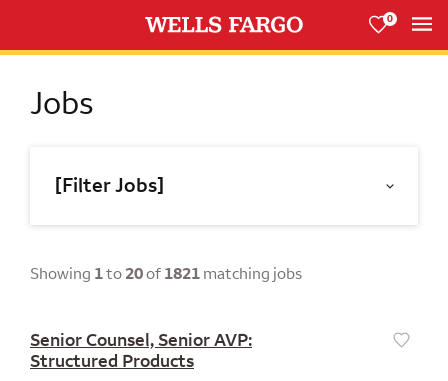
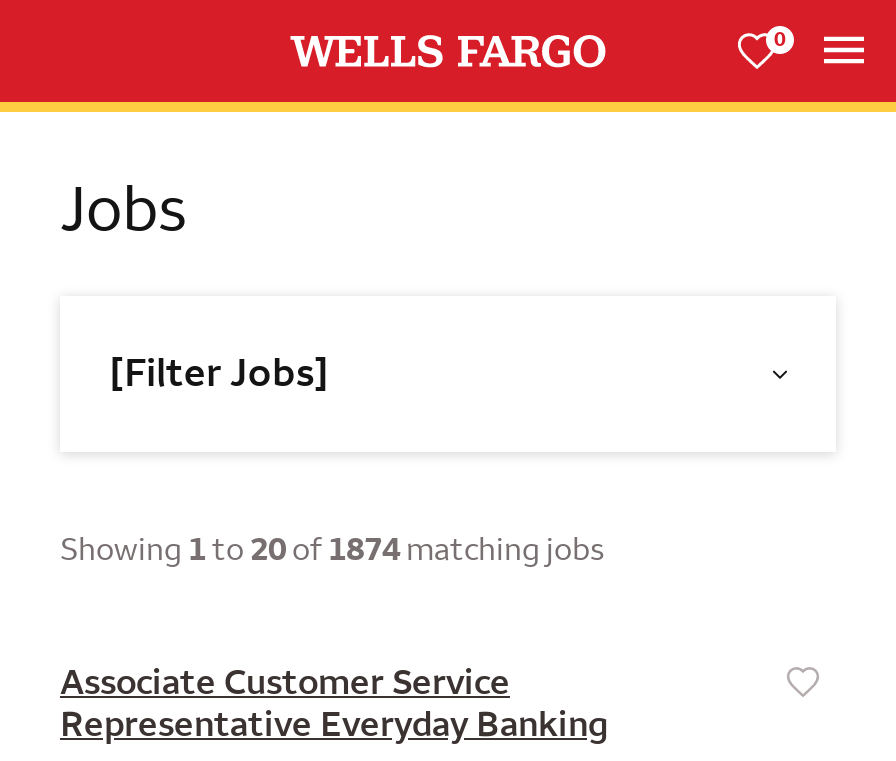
[30,264,302,284] Showing 1 to 20 of 1821 matching jobs -> [60,530,604,570] Showing 1 to 20 of 1874 matching jobs
[30,329,252,372] Senior Counsel, Senior AVP: | Structured Products -> [60,660,608,746] Associate Customer Service | Representative Everyday Banking

